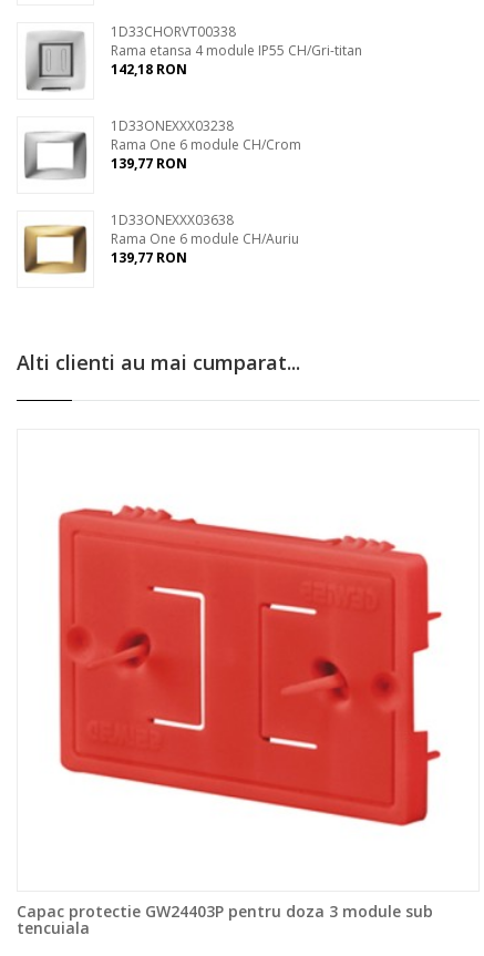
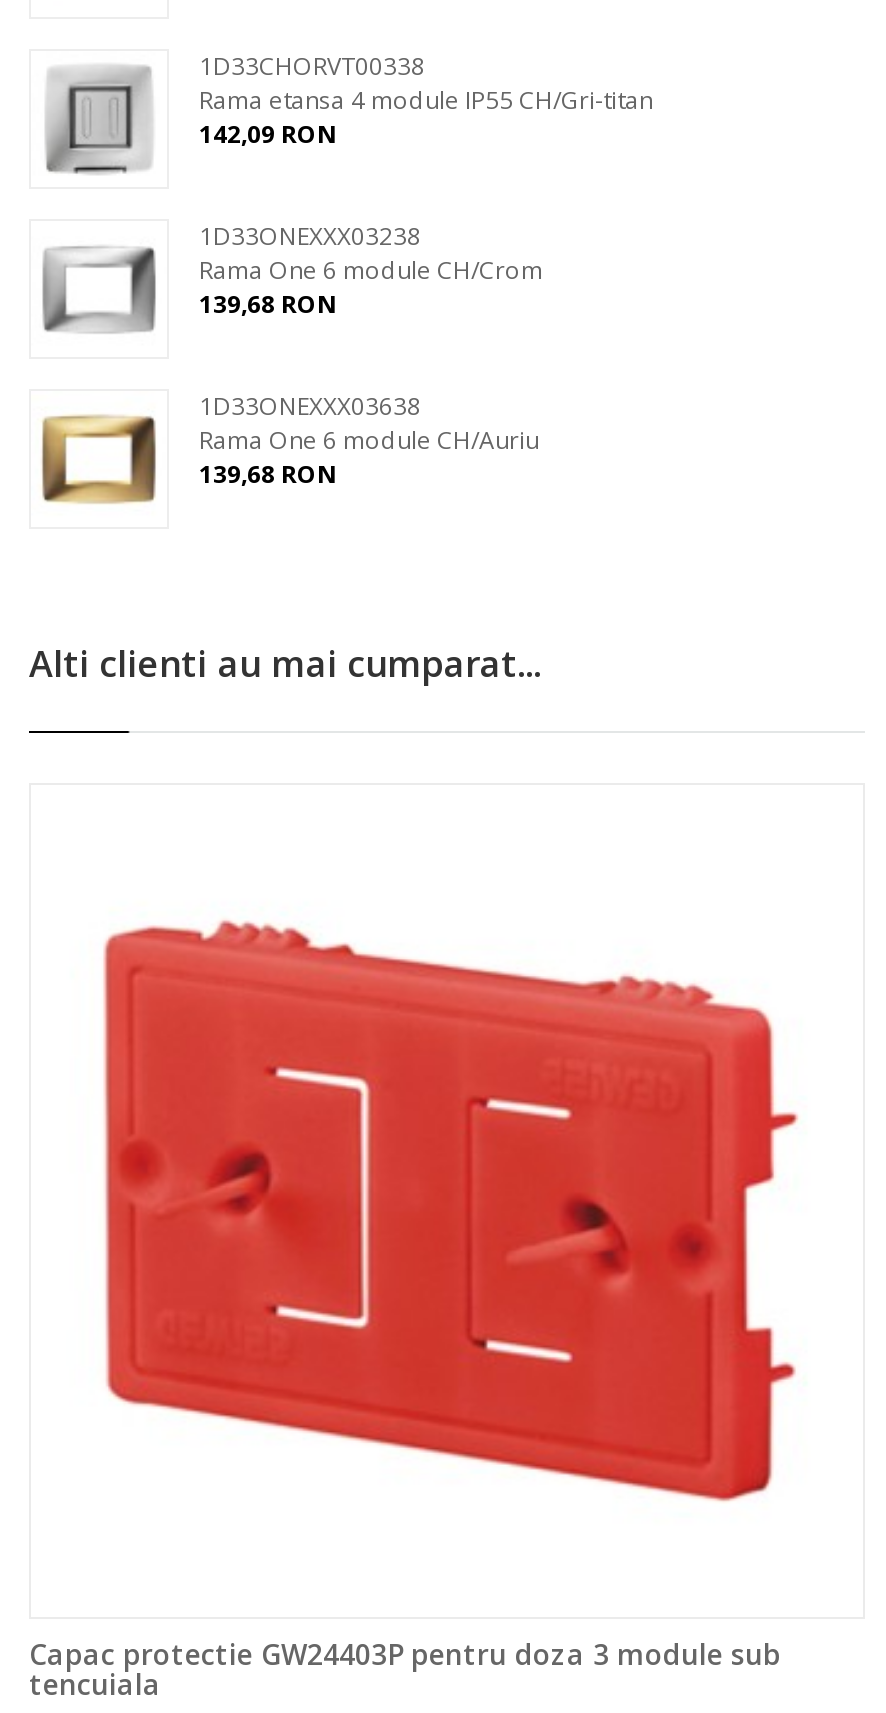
[111,60,187,79] 142,18 RON -> [199,117,337,151] 142,09 RON
[111,154,187,173] 139,77 RON -> [199,287,337,321] 139,68 RON
[111,248,187,267] 139,77 RON -> [199,457,337,491] 139,68 RON

